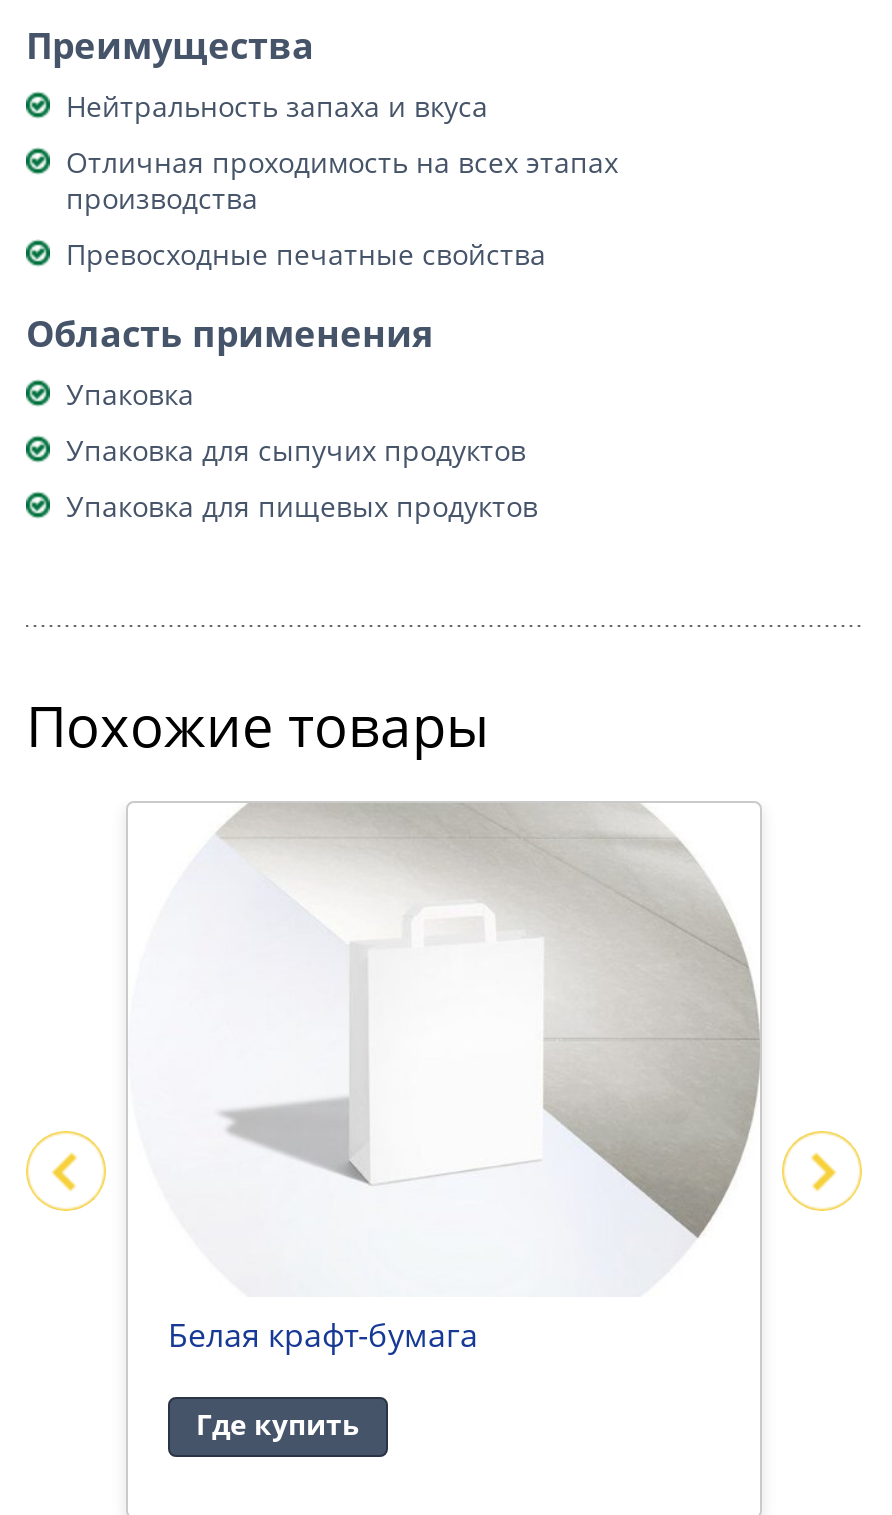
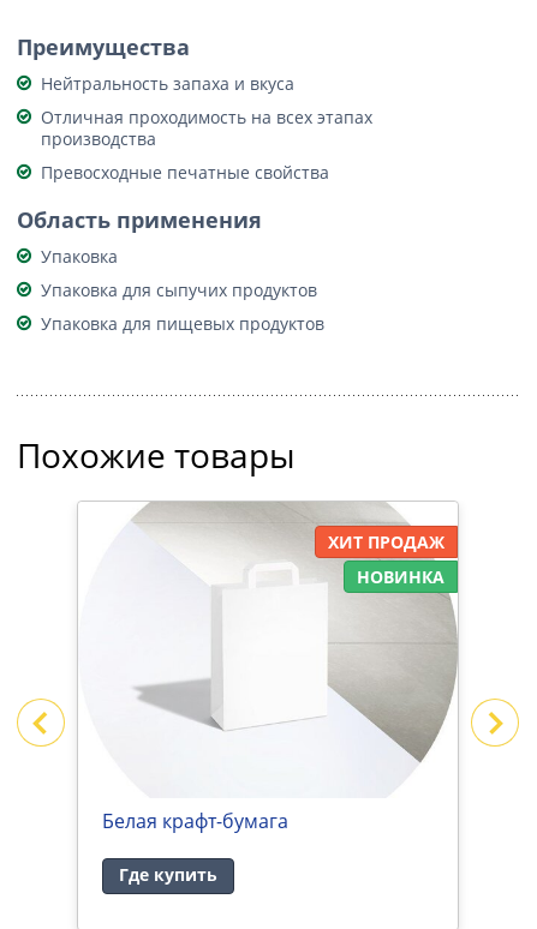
none -> [328,530,444,588] ХИТ ПРОДАЖ | НОВИНКА

